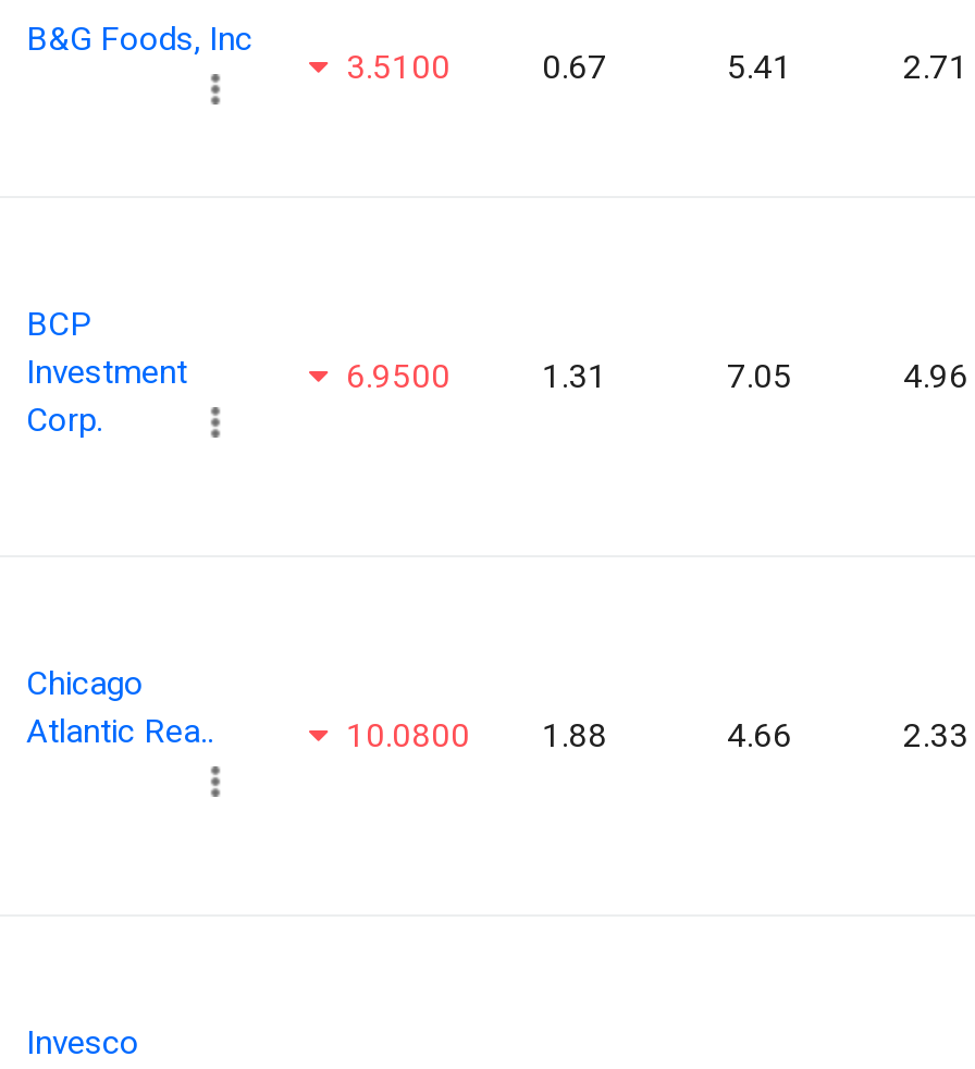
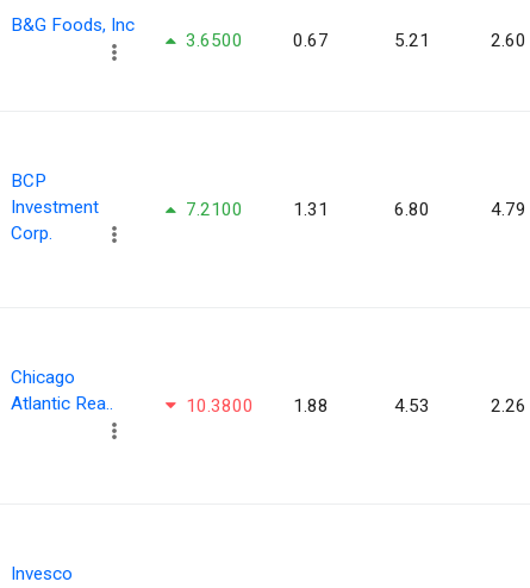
[346,48,451,88] 3.5100 -> [186,30,243,51] 3.6500
[727,48,792,88] 5.41 -> [394,30,430,51] 5.21
[903,48,968,88] 2.71 -> [491,30,526,51] 2.60
[346,357,451,397] 6.9500 -> [186,199,243,220] 7.2100
[727,357,792,397] 7.05 -> [394,199,430,220] 6.80
[903,357,968,397] 4.96 -> [491,199,526,220] 4.79
[346,717,607,756] 10.0800 1.88 -> [186,395,329,417] 10.3800 1.88
[727,717,792,756] 4.66 -> [394,395,430,417] 4.53
[903,717,968,756] 2.33 -> [491,395,526,417] 2.26

